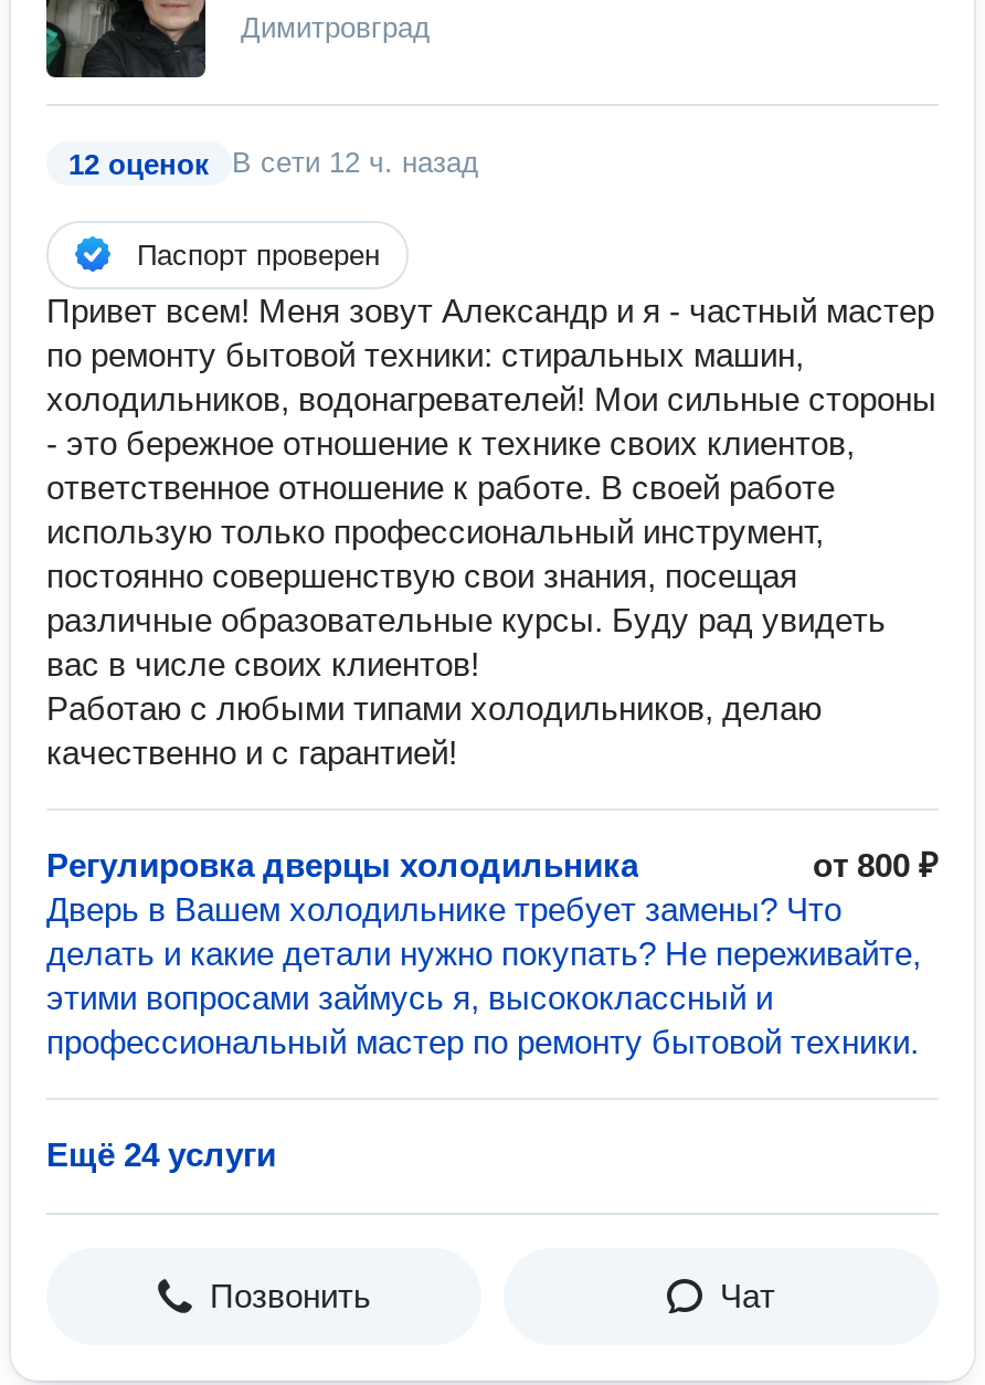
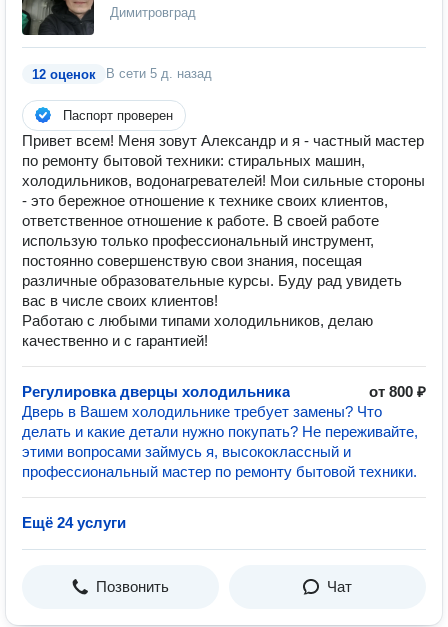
[68,146,479,181] 12 оценок В сети 12 ч. назад -> [32,66,212,82] 12 оценок В сети 5 д. назад

